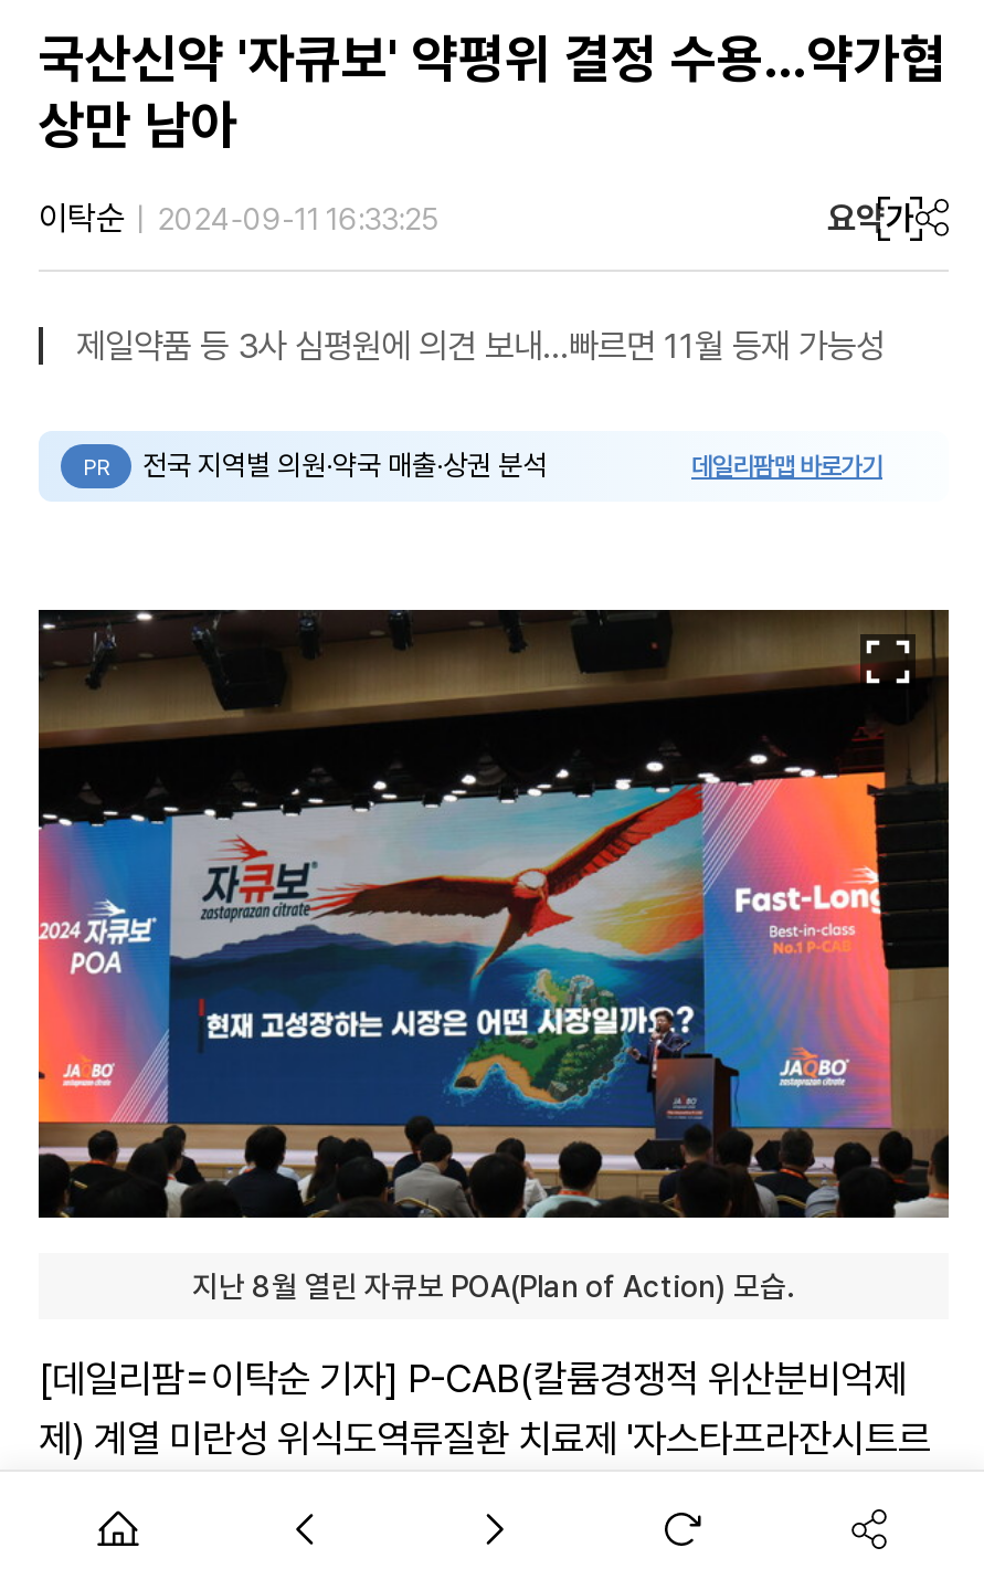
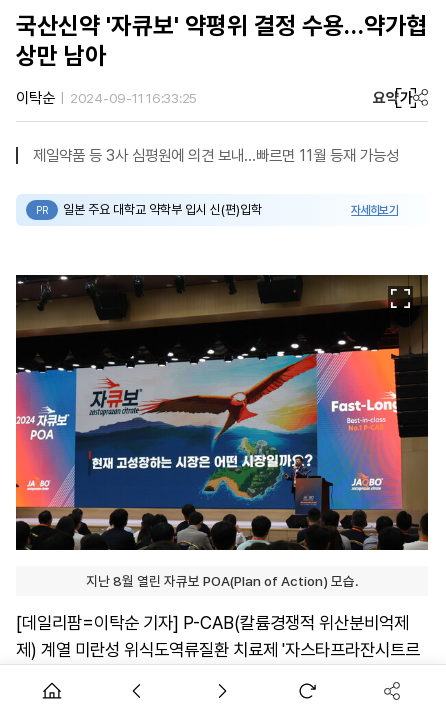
[142,448,882,481] 전국 지역별 의원·약국 매출·상권 분석 | 데일리팜맵 바로가기 -> [63,202,398,217] 일본 주요 대학교 약학부 입시 신(편)입학 | 자세히보기

